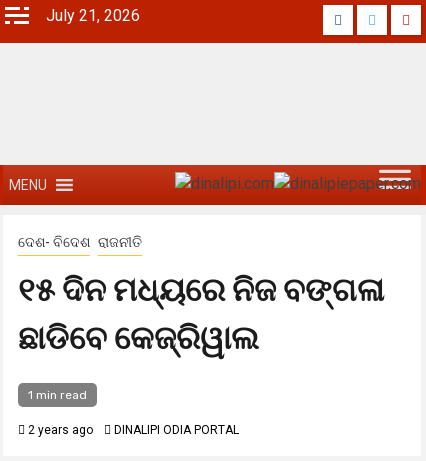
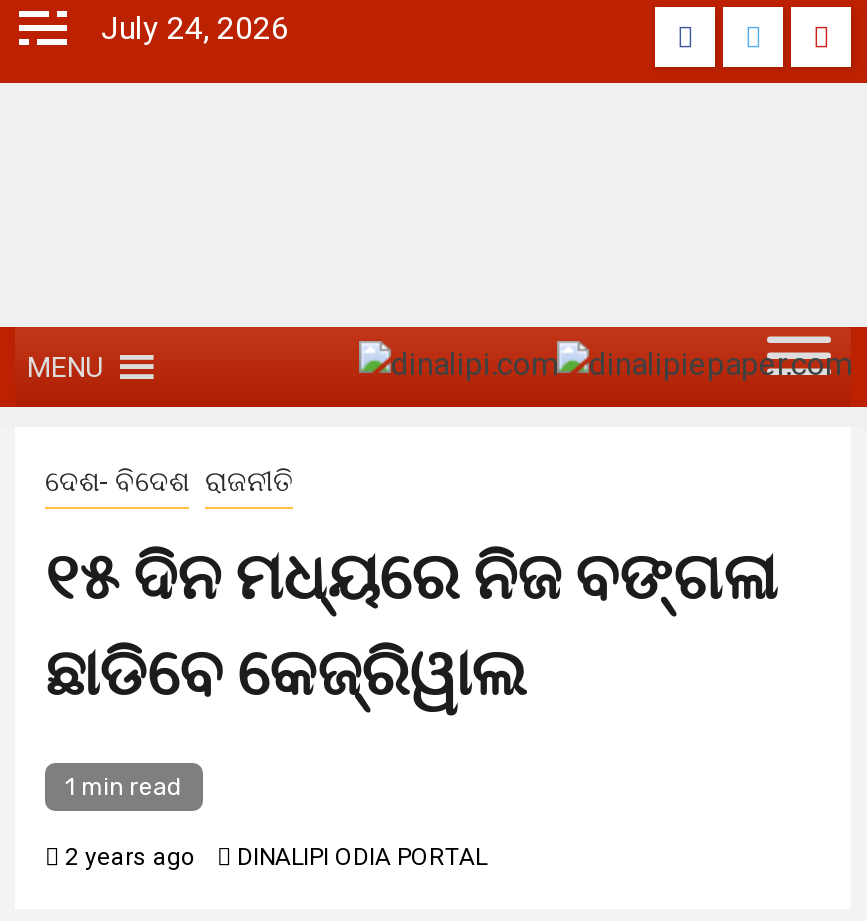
[46,6,140,25] July 21, 2026 -> [101,9,289,47] July 24, 2026

